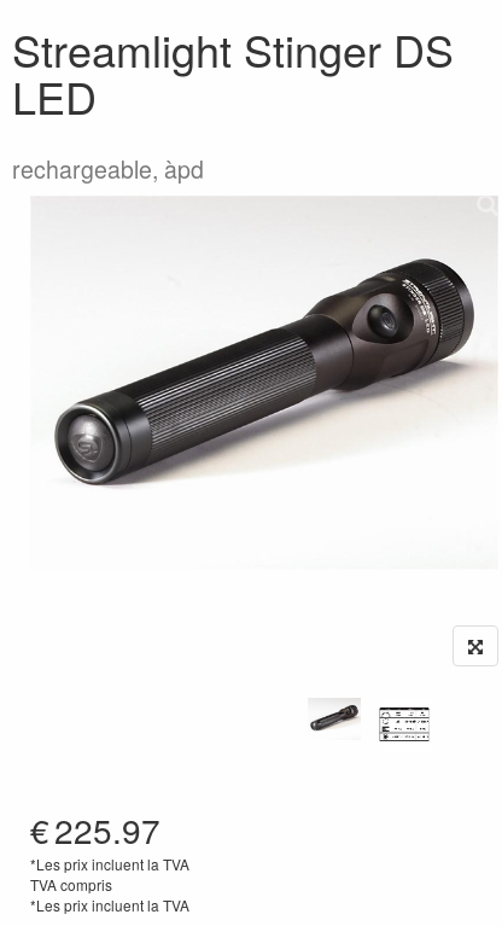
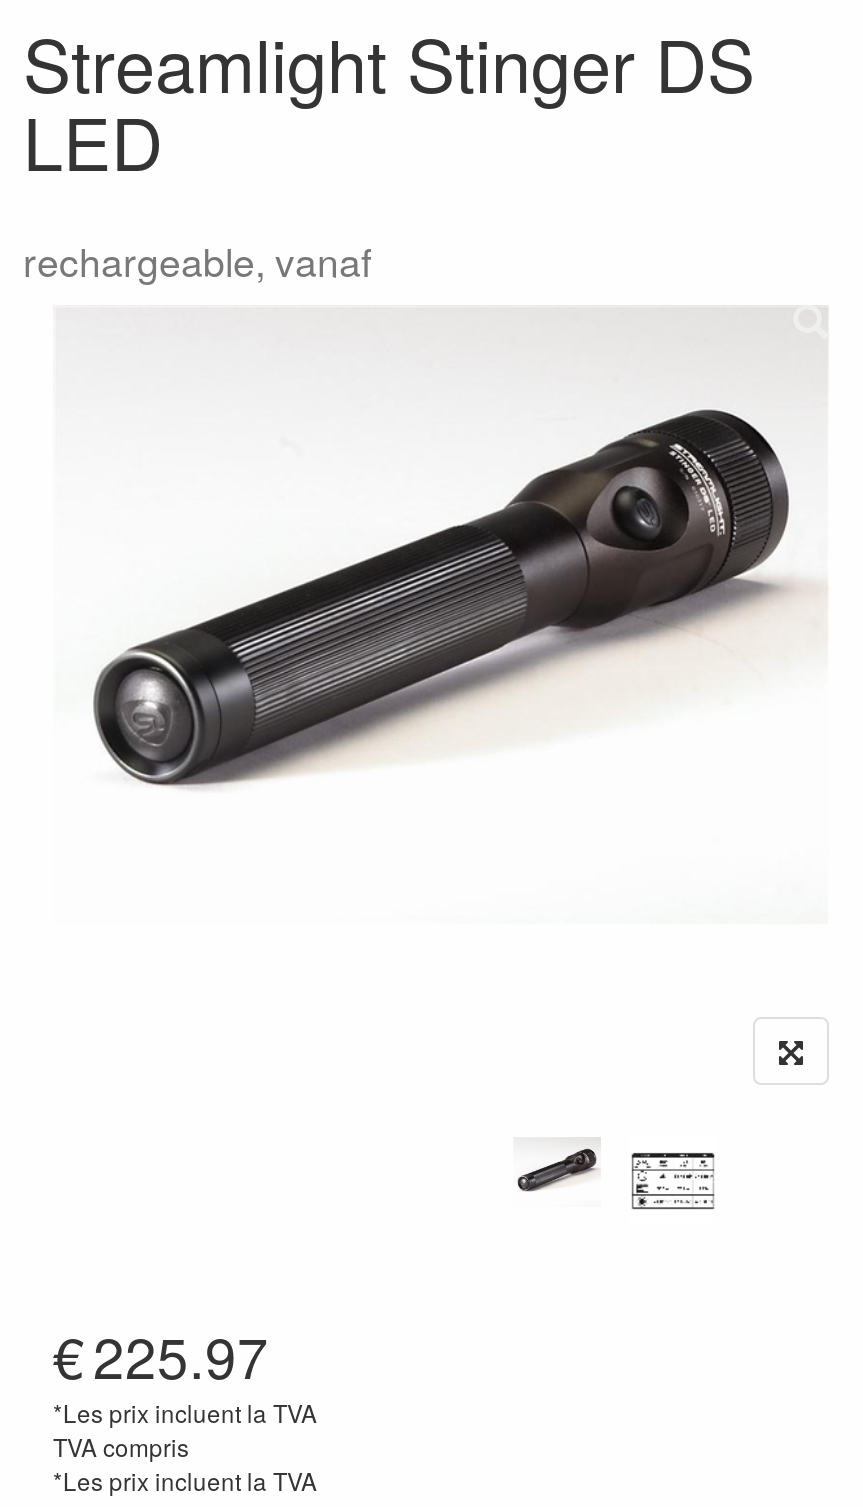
[12,152,204,186] rechargeable, àpd -> [23,233,371,289] rechargeable, vanaf

